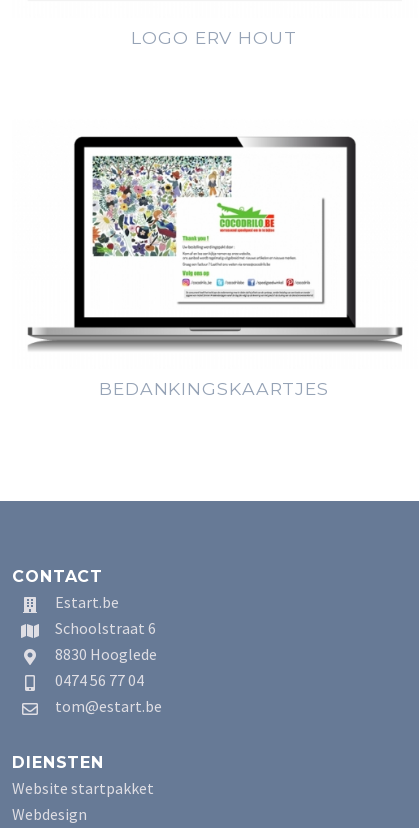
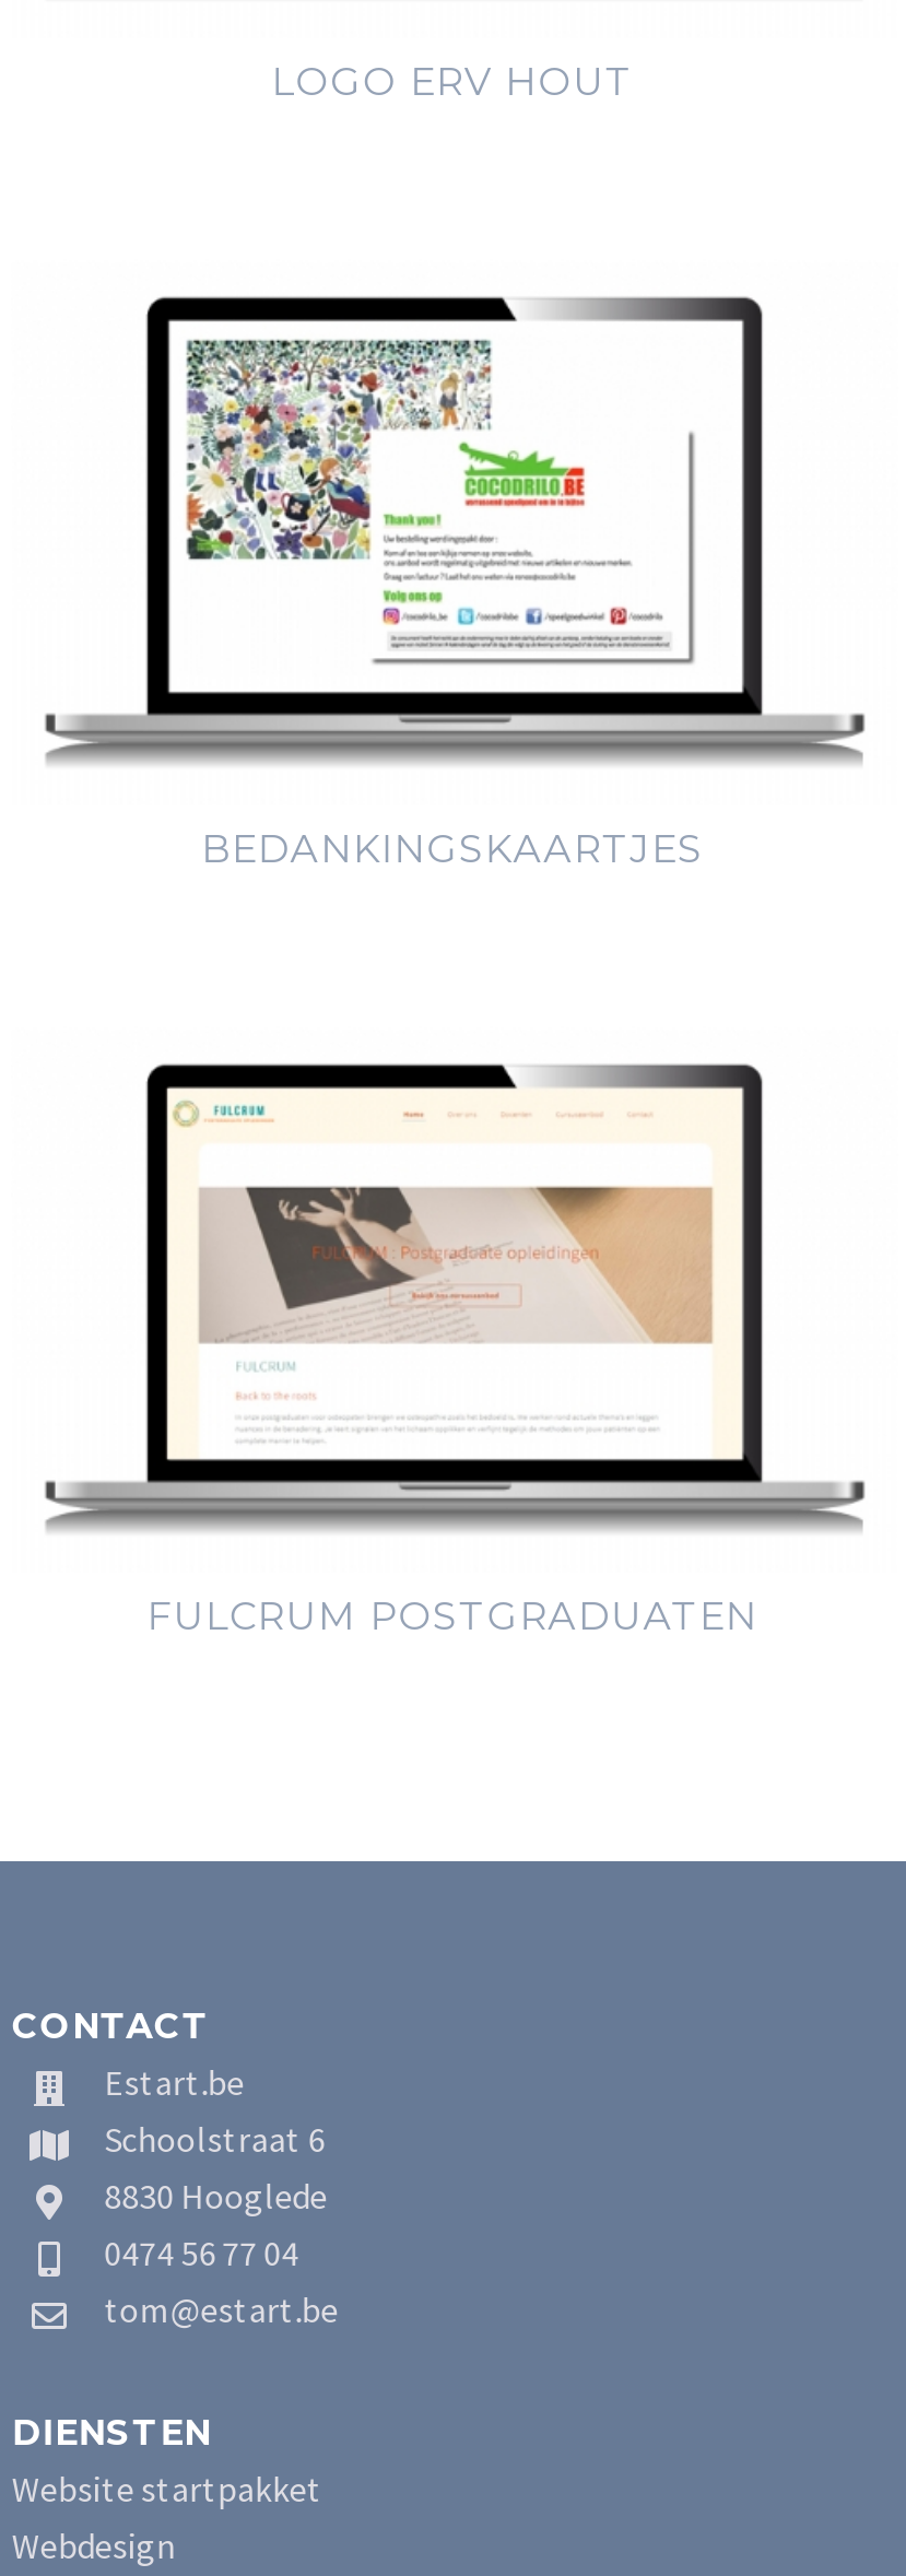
none -> [147,1592,758,1638] FULCRUM POSTGRADUATEN
none -> [166,1086,717,1432] [image]

